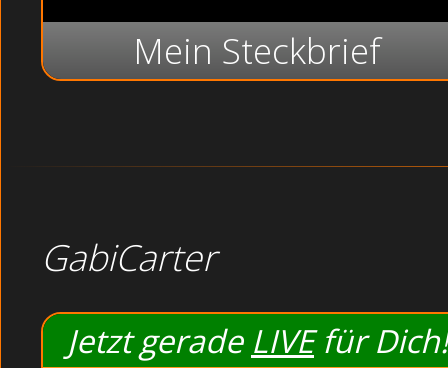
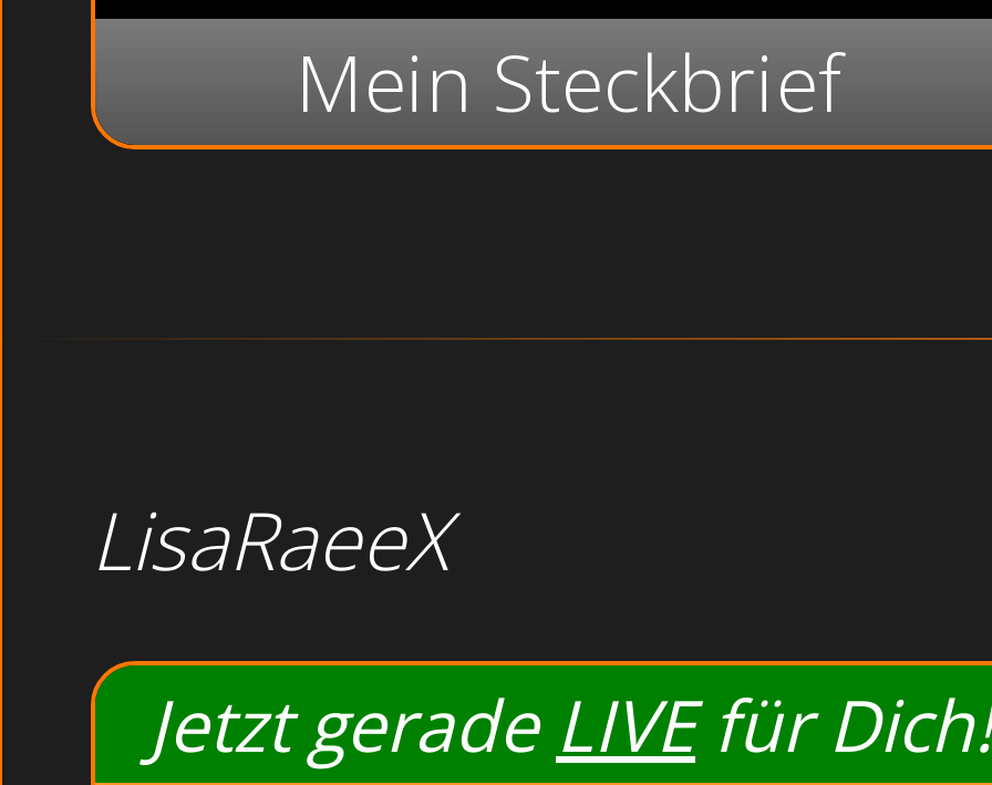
[41,233,216,282] GabiCarter -> [91,487,447,595] LisaRaeeX

